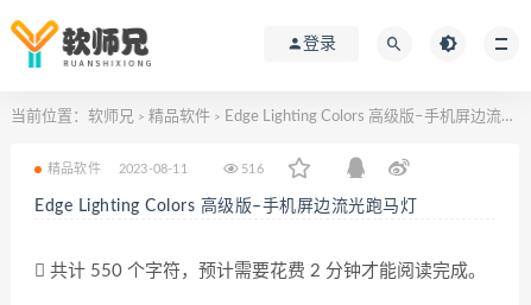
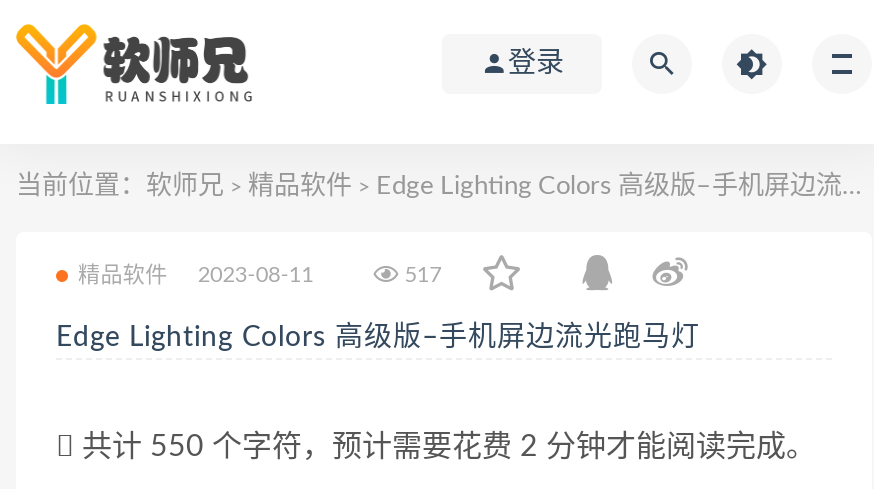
[238,163,263,176] 516 -> [398,264,442,286] 517

